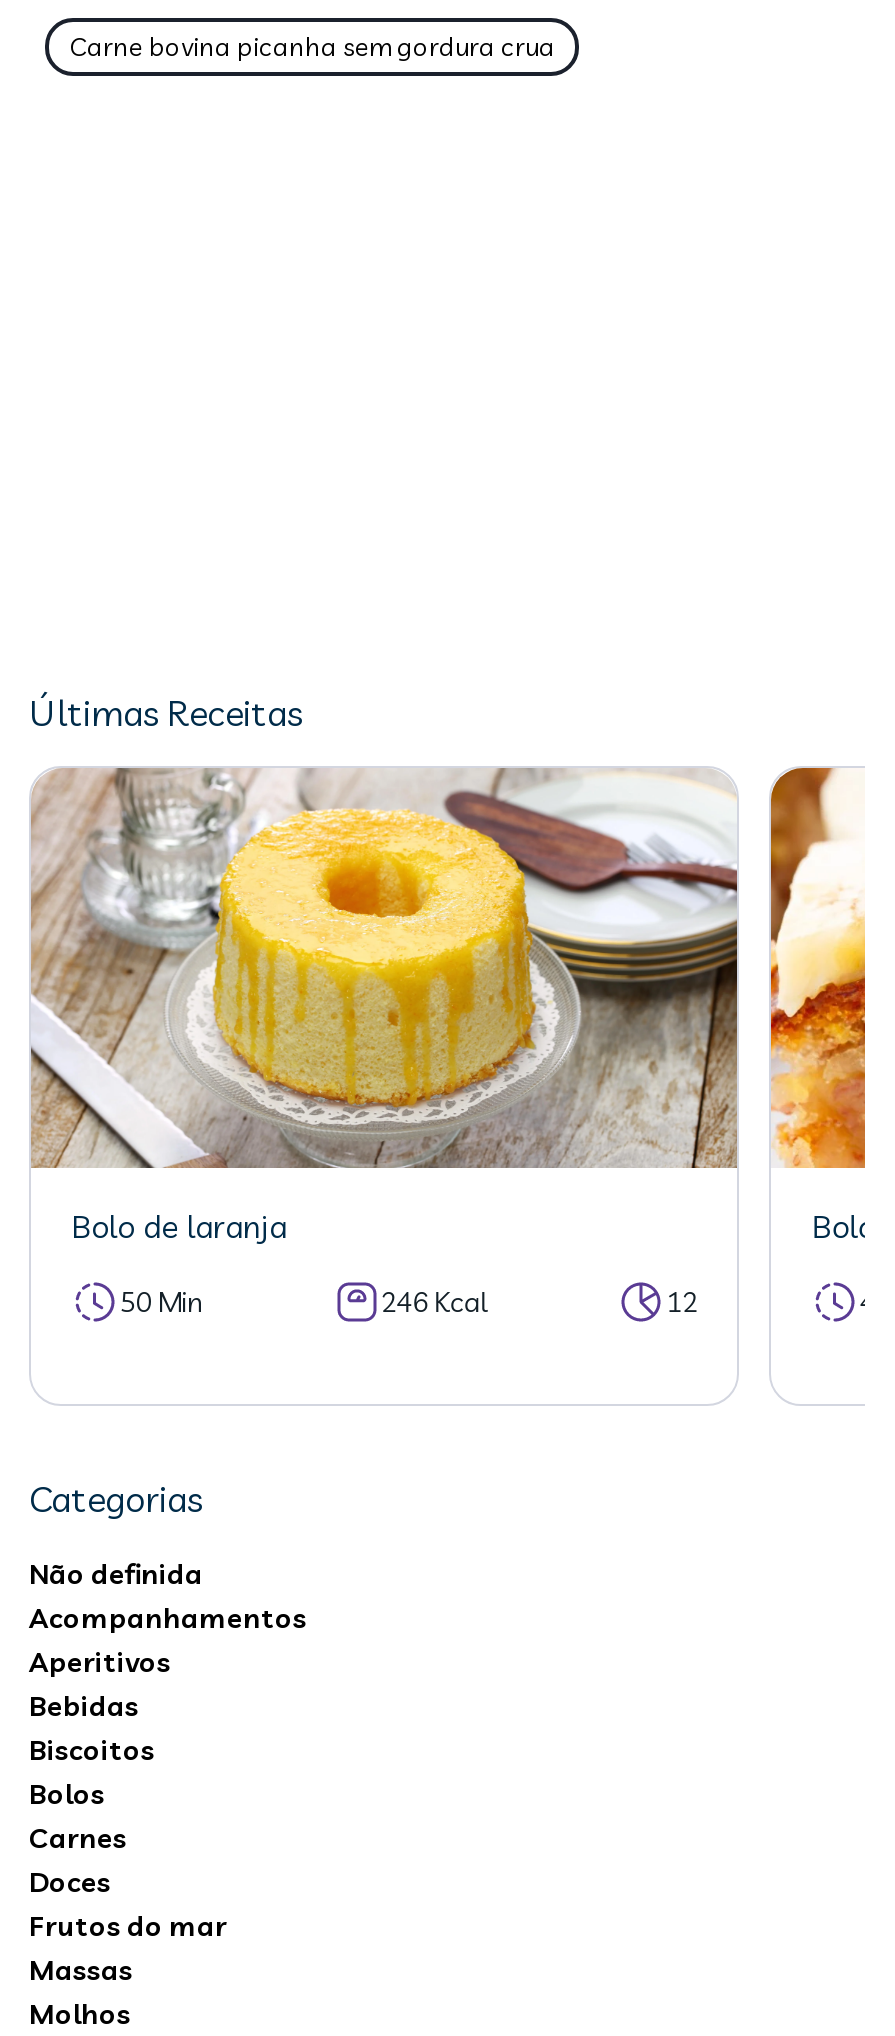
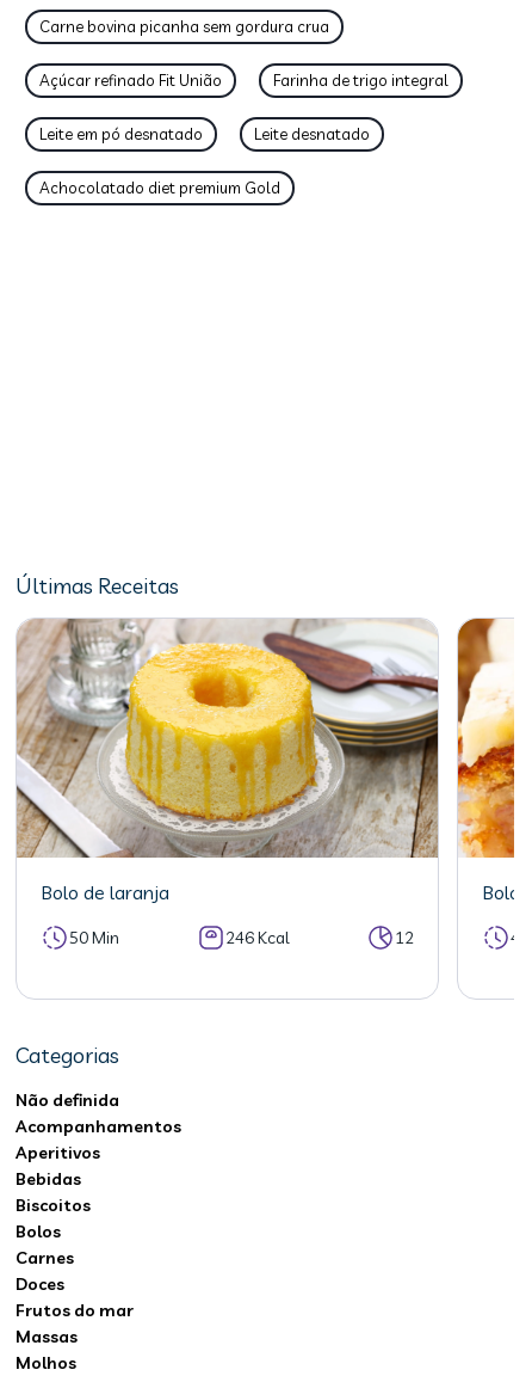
none -> [39,70,449,197] Açúcar refinado Fit União | Farinha de trigo integral | Leite em pó desnatado | Leite desnatado | Achocolatado diet premium Gold

